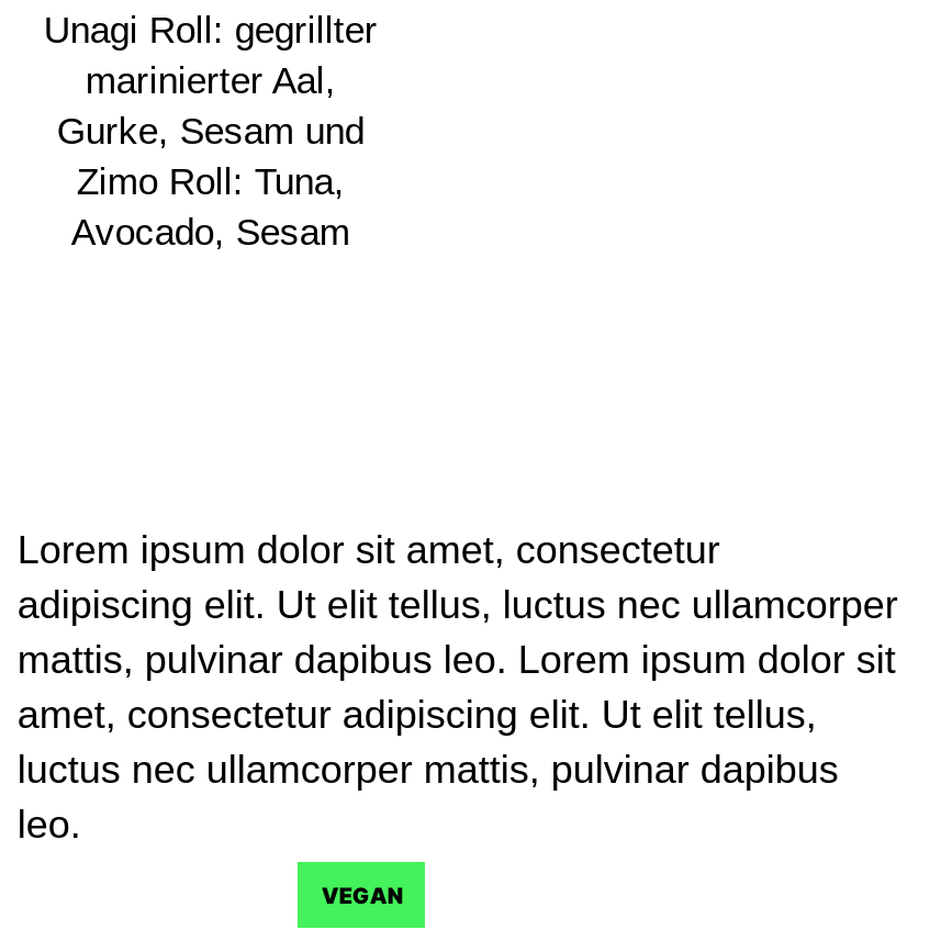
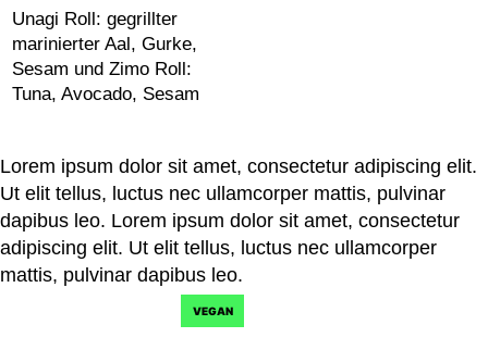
[17,527,720,571] Lorem ipsum dolor sit amet, consectetur -> [0,156,477,232] Lorem ipsum dolor sit amet, consectetur adipiscing elit. | Ut elit tellus, luctus nec ullamcorper mattis, pulvinar | dapibus leo. Lorem ipsum dolor sit amet, consectetur
[17,637,896,846] mattis, pulvinar dapibus leo. Lorem ipsum dolor sit | amet, consectetur adipiscing elit. Ut elit tellus, | luctus nec ullamcorper mattis, pulvinar dapibus | leo. -> [0,265,243,286] mattis, pulvinar dapibus leo.

